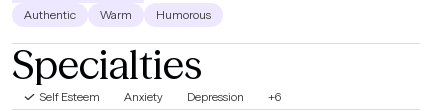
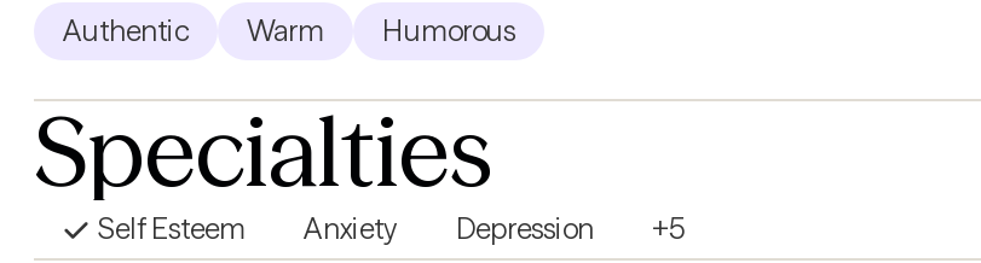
[38,89,280,104] Self Esteem Anxiety Depression +6 -> [98,210,683,246] Self Esteem Anxiety Depression +5

